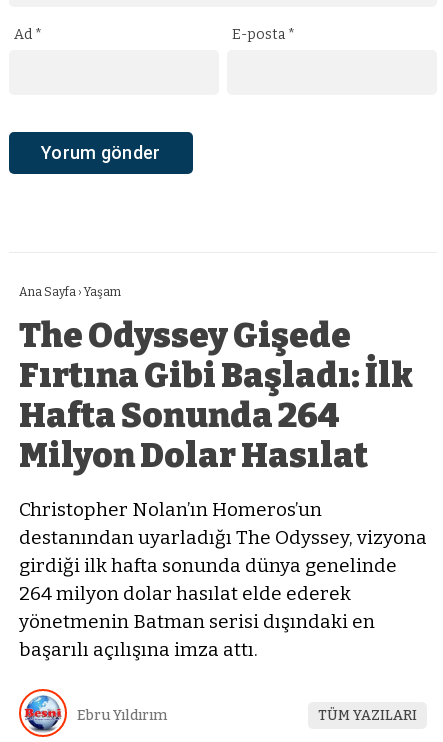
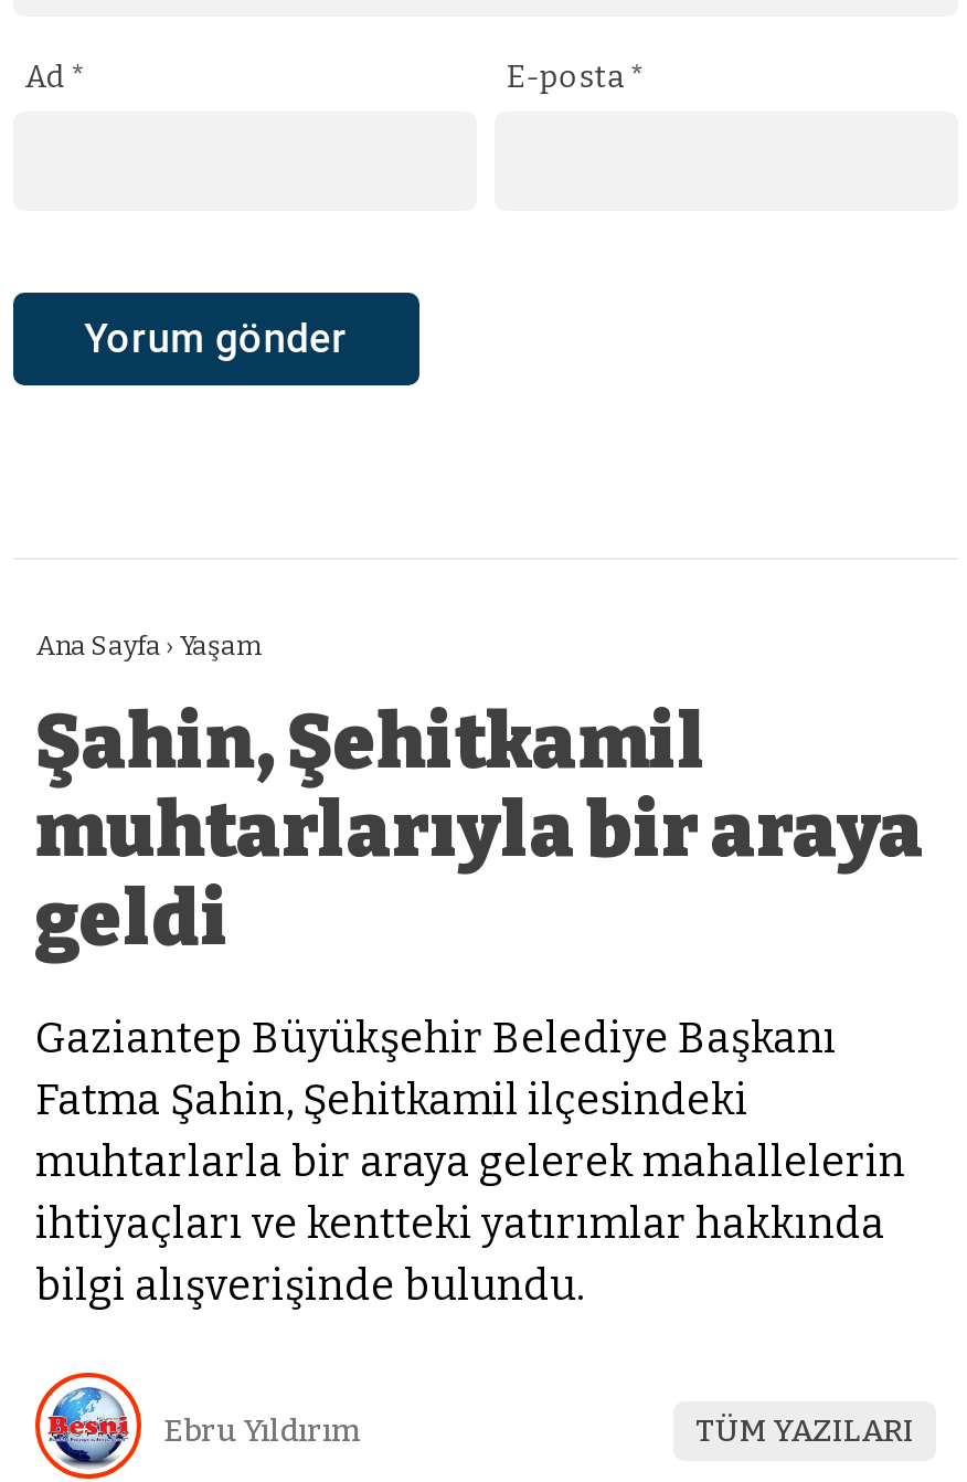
[19,315,413,476] The Odyssey Gişede | Fırtına Gibi Başladı: İlk | Hafta Sonunda 264 | Milyon Dolar Hasılat -> [35,697,925,964] Şahin, Şehitkamil | muhtarlarıyla bir araya | geldi
[19,498,427,661] Christopher Nolan’ın Homeros’un | destanından uyarladığı The Odyssey, vizyona | girdiği ilk hafta sonunda dünya genelinde | 264 milyon dolar hasılat elde ederek | yönetmenin Batman serisi dışındaki en | başarılı açılışına imza attı. -> [35,1013,905,1311] Gaziantep Büyükşehir Belediye Başkanı | Fatma Şahin, Şehitkamil ilçesindeki | muhtarlarla bir araya gelerek mahallelerin | ihtiyaçları ve kentteki yatırımlar hakkında | bilgi alışverişinde bulundu.

